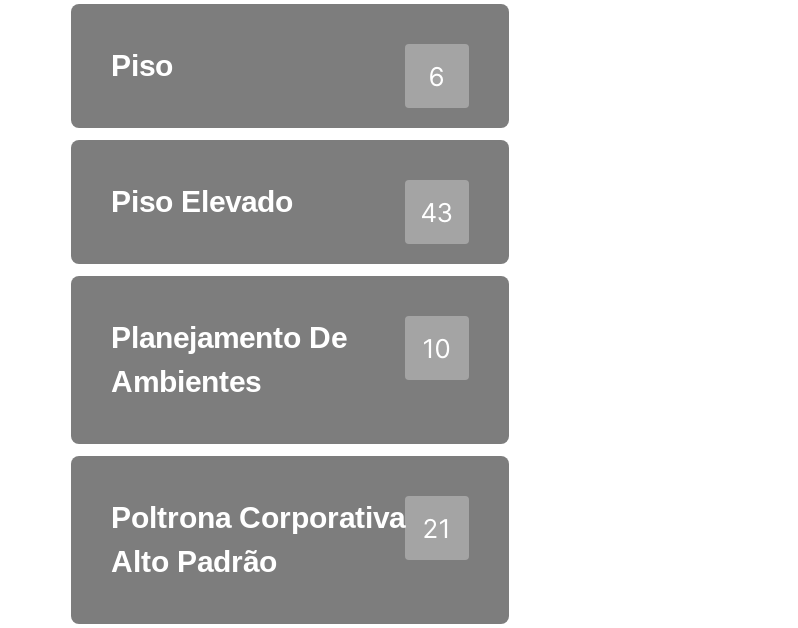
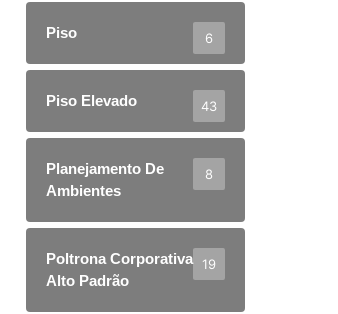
[423,331,451,363] 10 -> [205,165,213,181] 8
[111,500,451,543] Poltrona Corporativa 21 -> [46,250,216,271] Poltrona Corporativa 19

